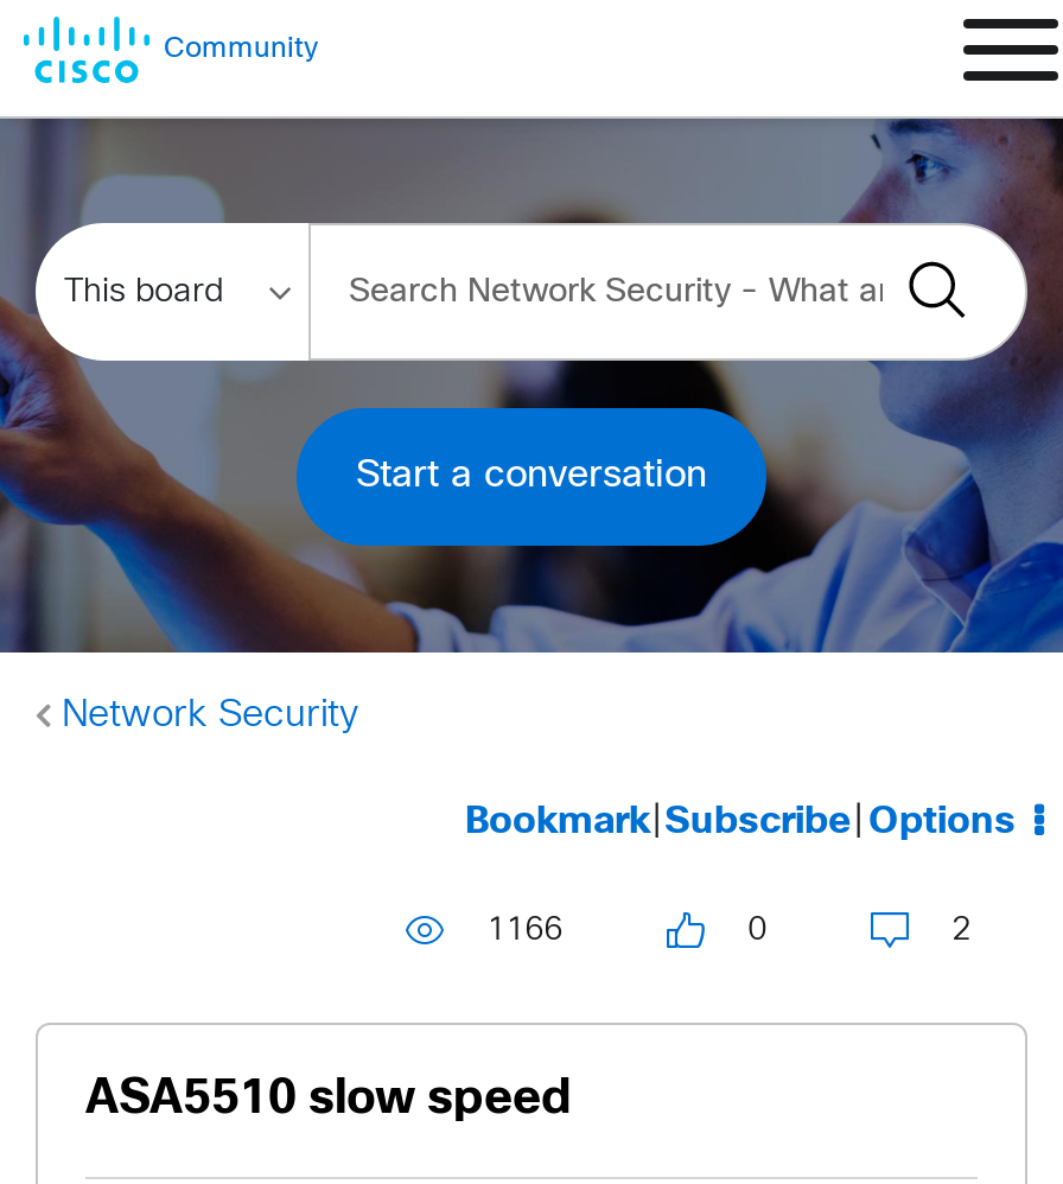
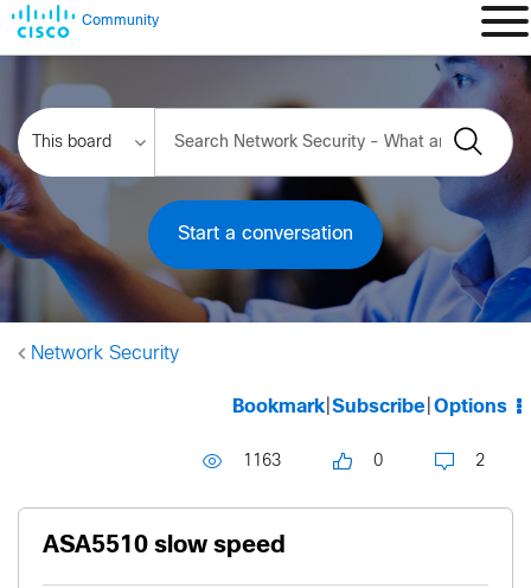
[486,916,562,947] 1166 -> [243,454,281,469] 1163

